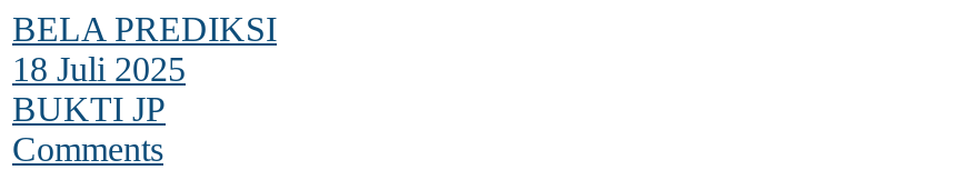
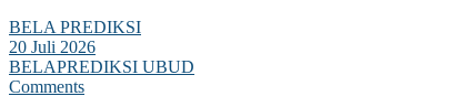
[12,51,186,128] 18 Juli 2025 | BUKTI JP -> [9,38,194,76] 20 Juli 2026 | BELAPREDIKSI UBUD

